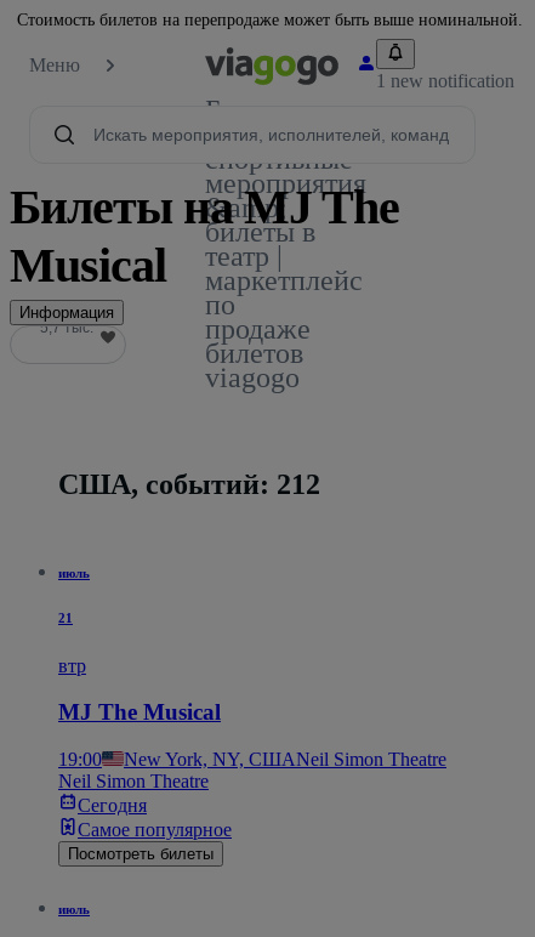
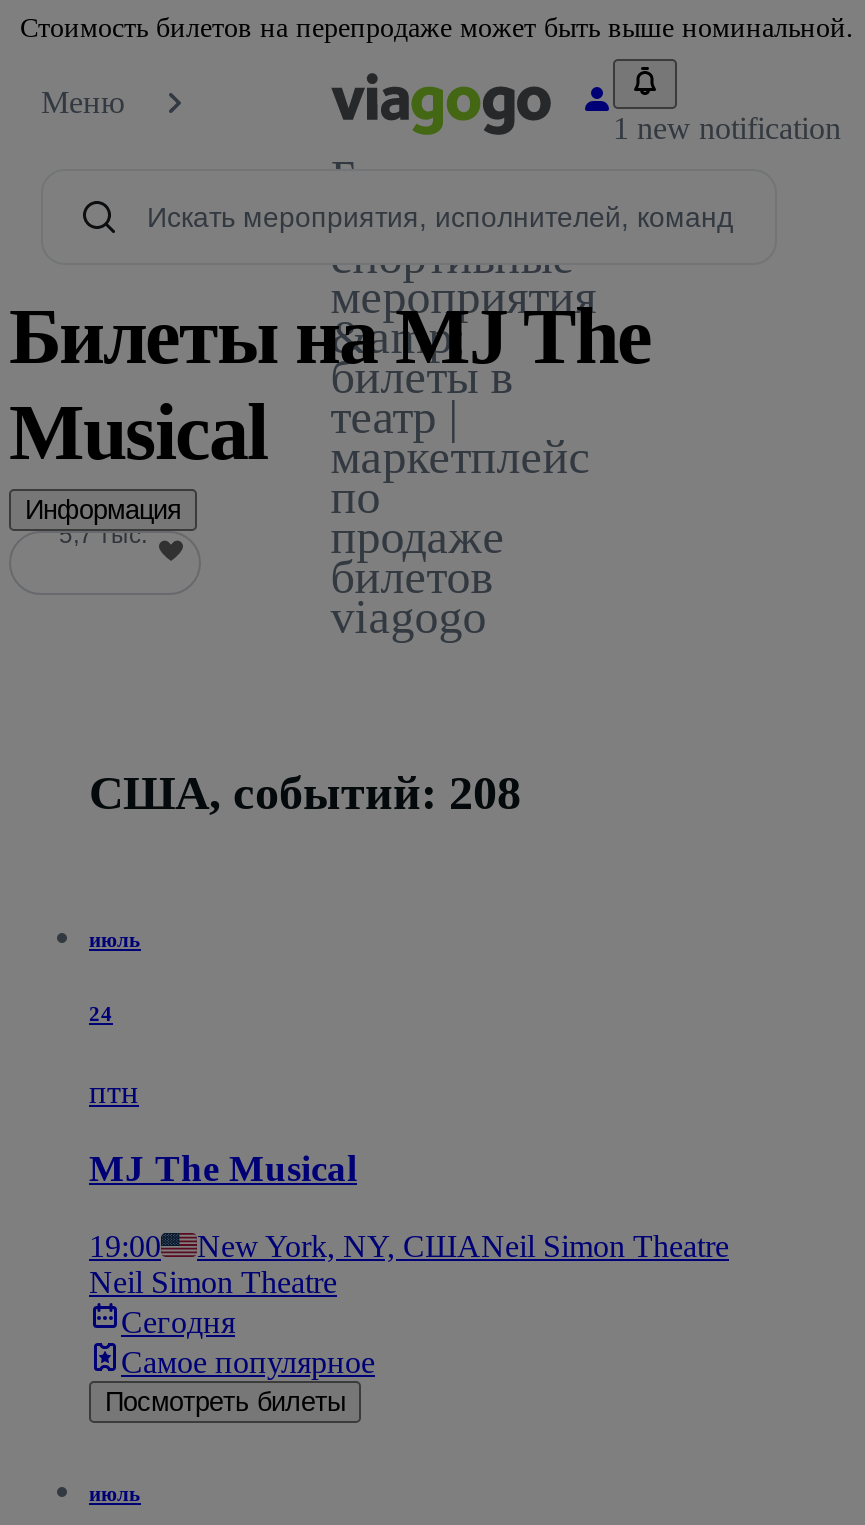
[58,468,320,500] США, событий: 212 -> [89,767,521,819] США, событий: 208
[58,610,73,625] 21 -> [89,1001,113,1025] 24
[58,655,86,676] втр -> [89,1074,139,1108] птн

